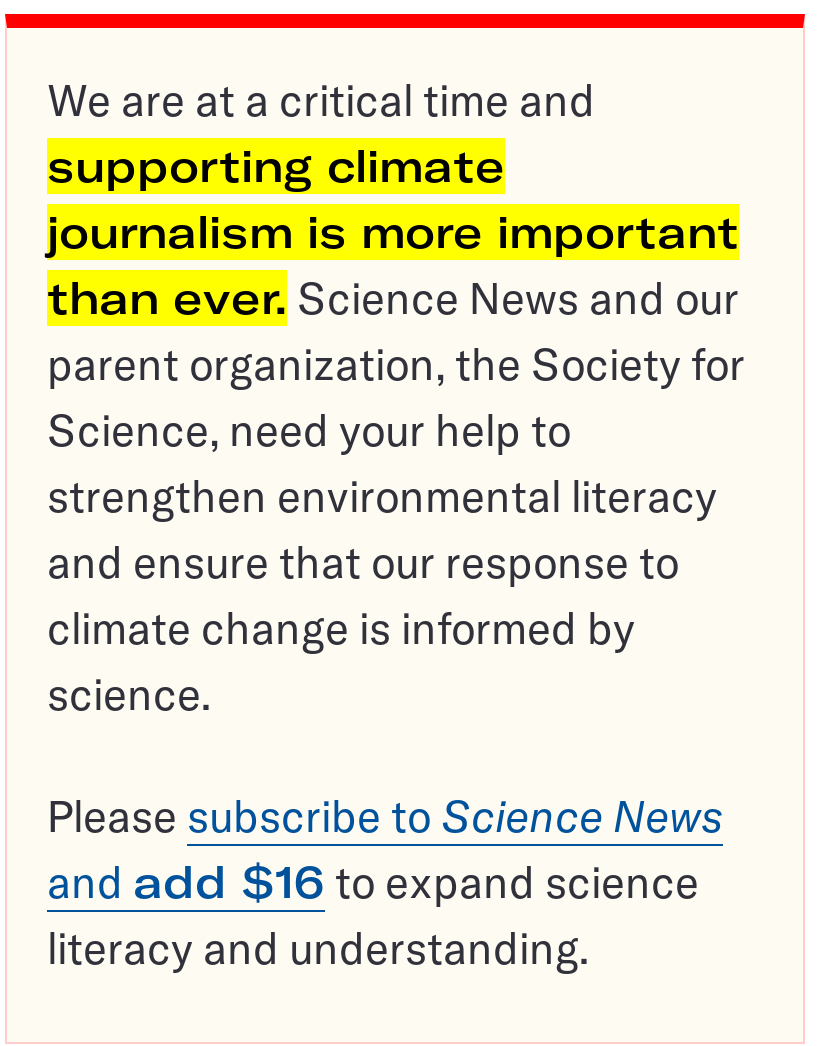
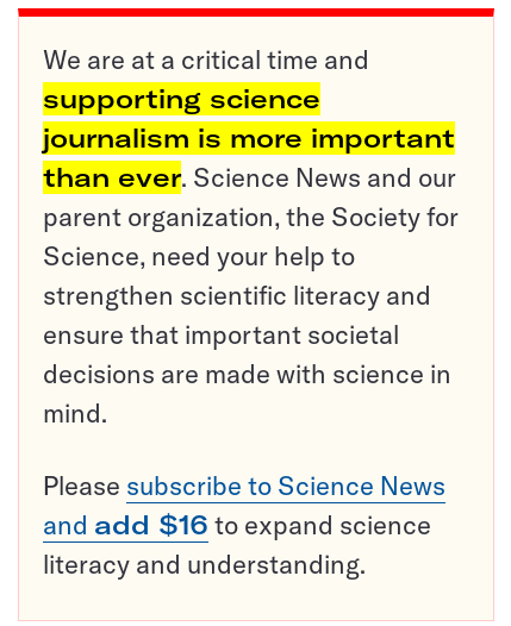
[47,138,505,194] supporting climate -> [43,82,320,115] supporting science
[47,468,717,722] strengthen environmental literacy | and ensure that our response to | climate change is informed by | science. -> [43,278,451,430] strengthen scientific literacy and | ensure that important societal | decisions are made with science in | mind.

